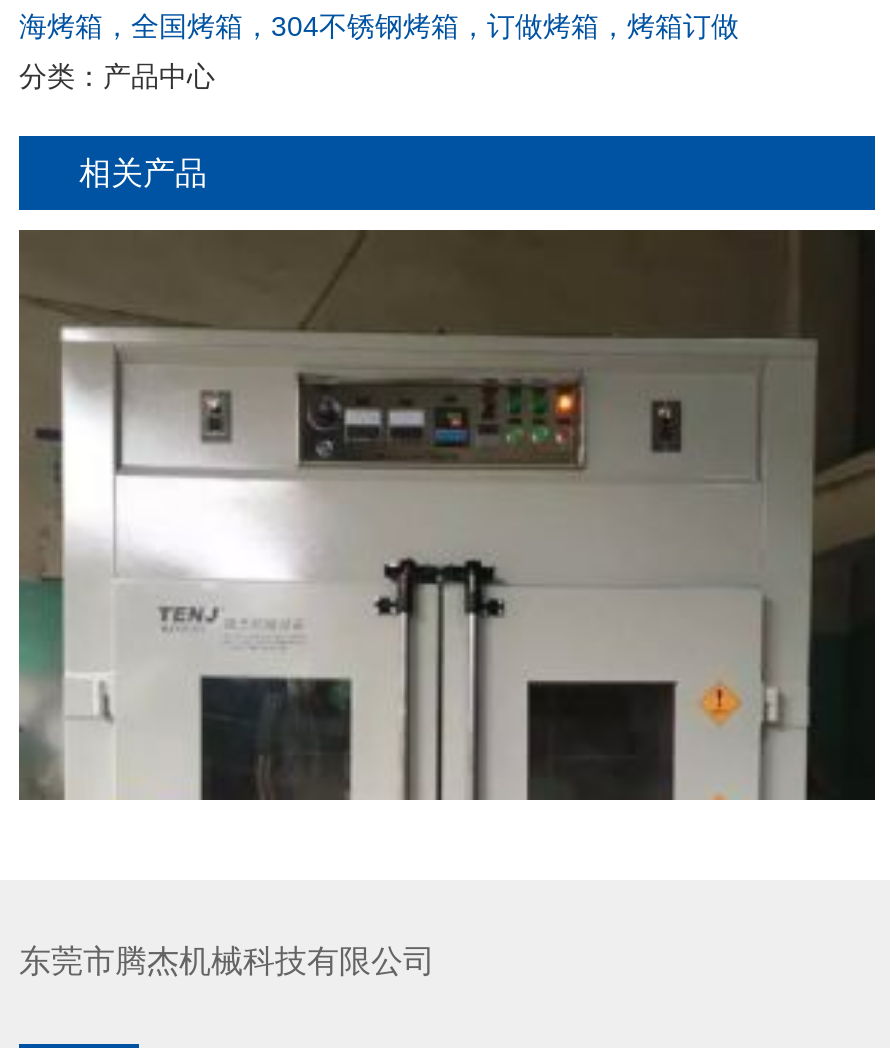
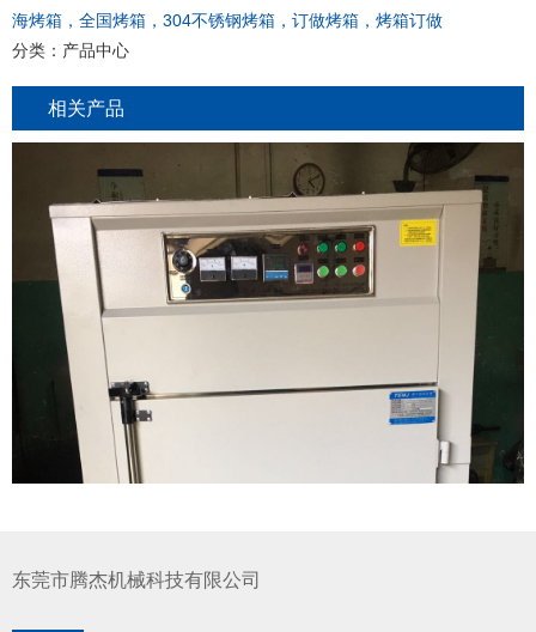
[17,230,875,802] [image] -> [11,142,524,485] [image]

